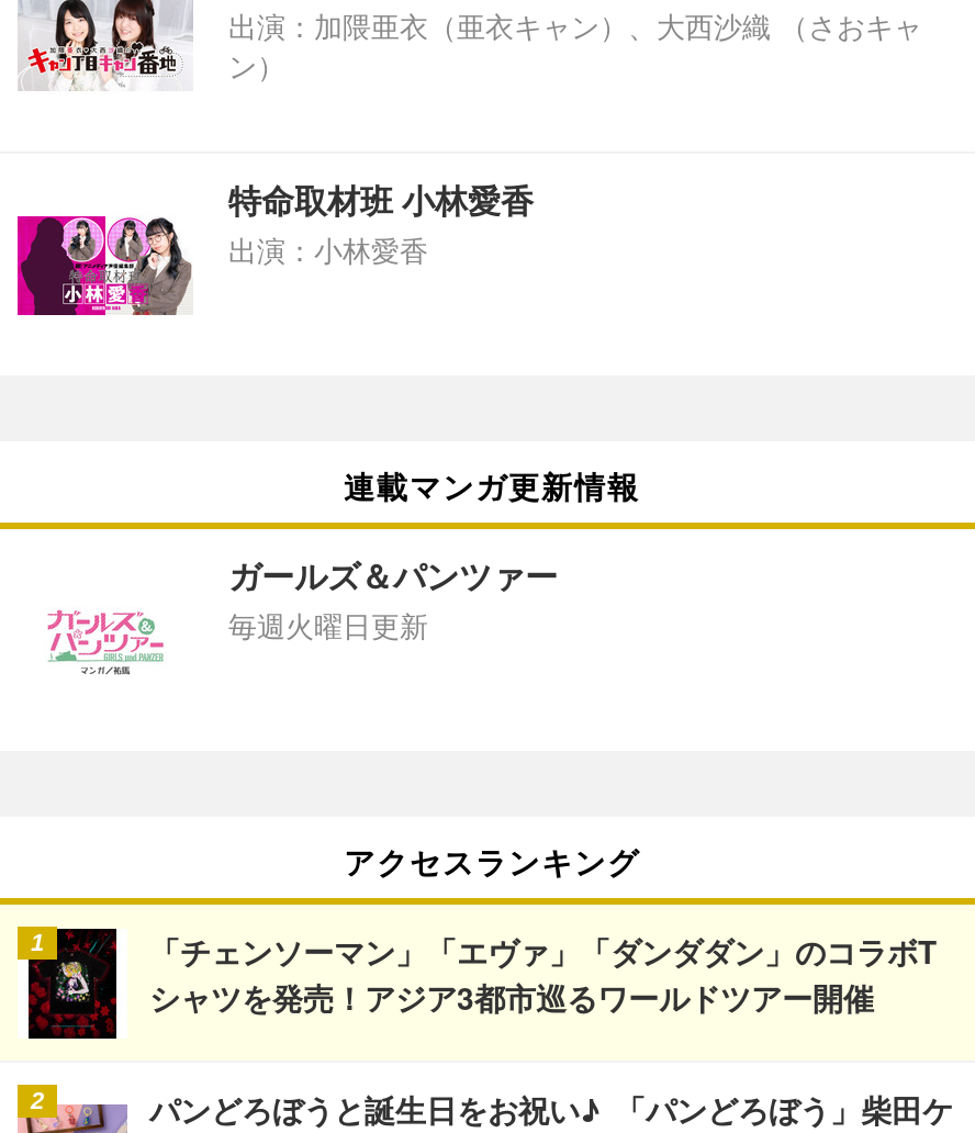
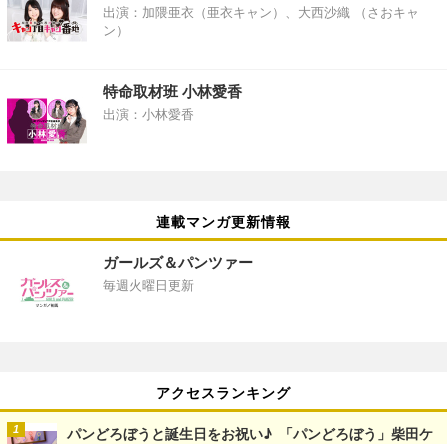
[18,927,938,1065] [image] | 「チェンソーマン」「エヴァ」「ダンダダン」のコラボT | シャツを発売！アジア3都市巡るワールドツアー開催 -> none

